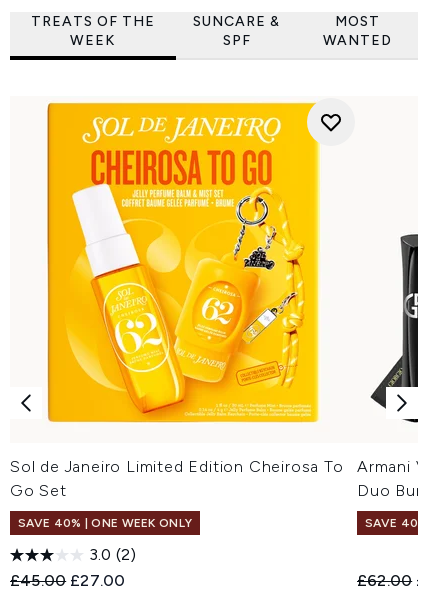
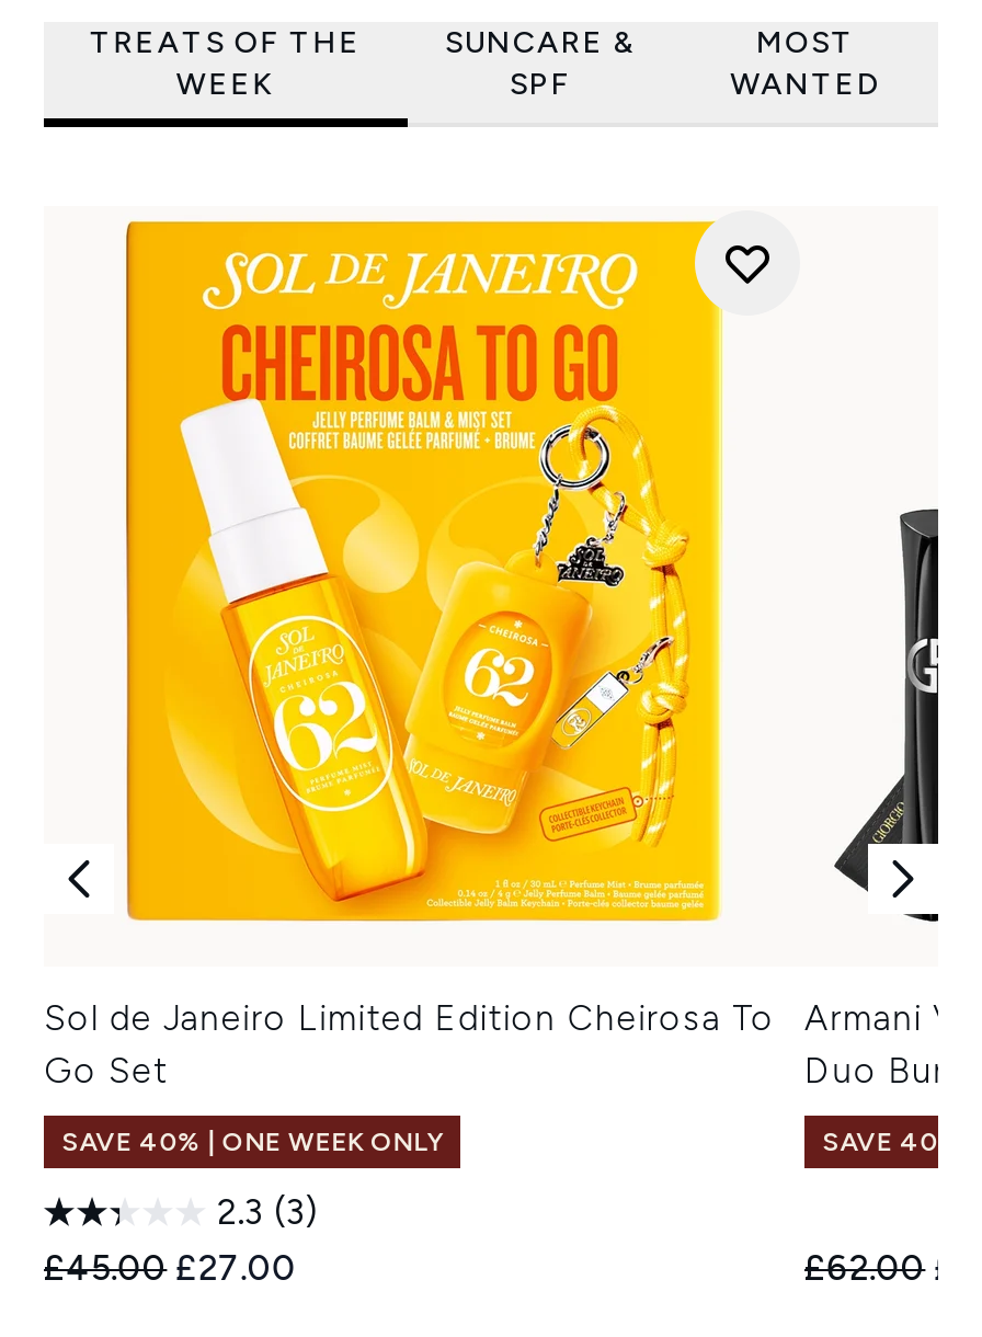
[89,545,136,564] 3.0 (2) -> [217,1190,318,1232] 2.3 (3)

